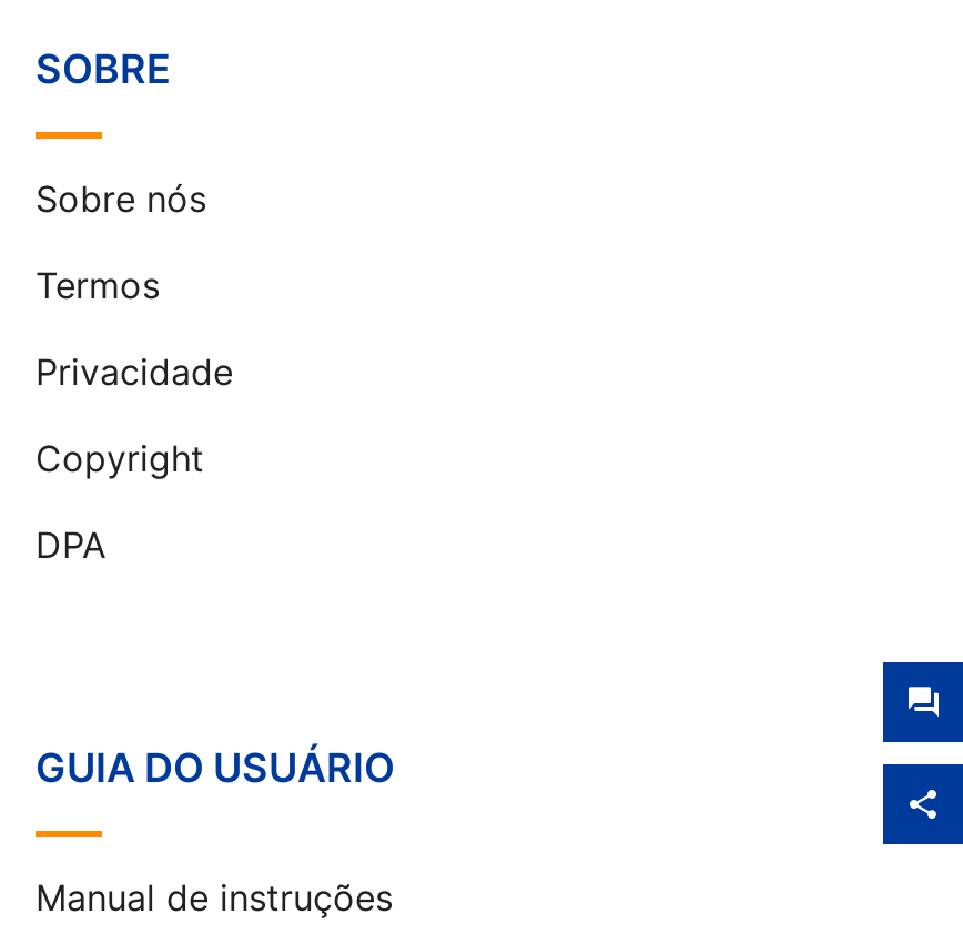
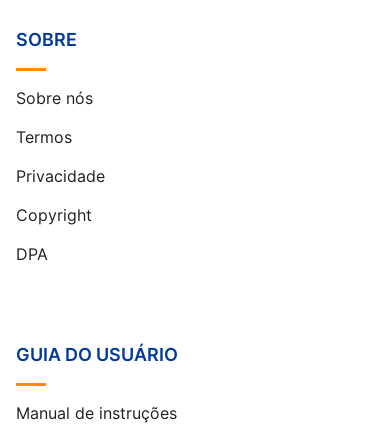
[881,660,956,744] [image] -> none
[881,762,956,846] [image] -> none

